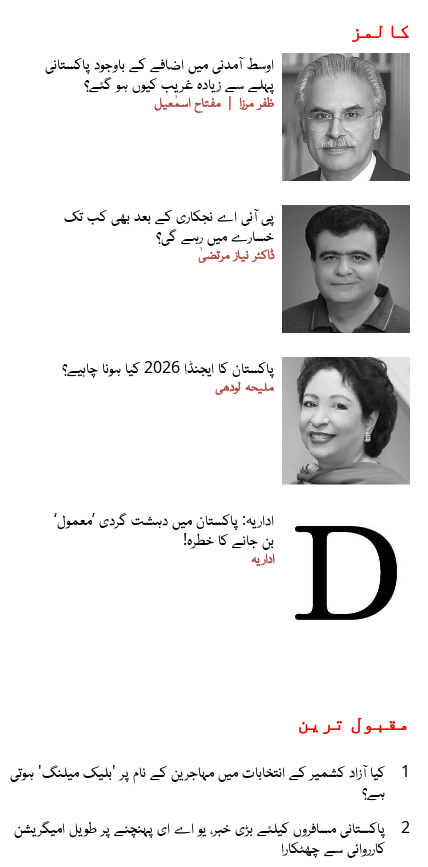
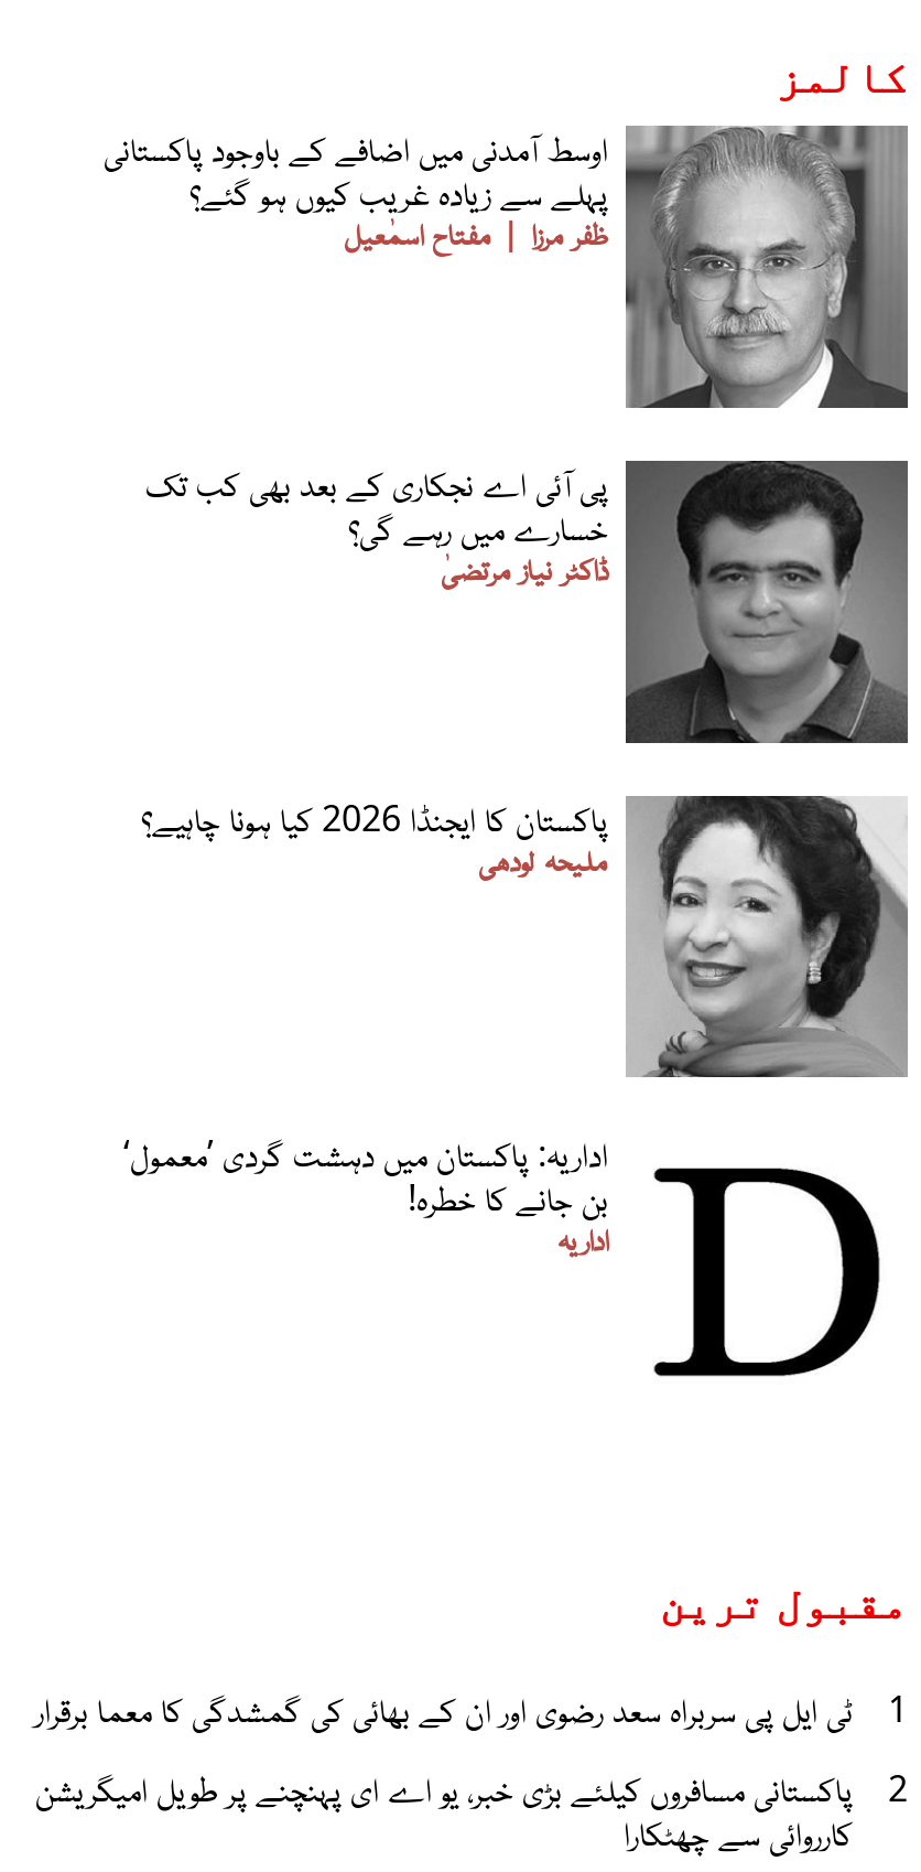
[10,760,385,802] کیا آزاد کشمیر کے انتخابات میں مہاجرین کے نام پر 'بلیک میلنگ' ہوتی | ہے؟ -> [35,1685,853,1734] ٹی ایل پی سربراہ سعد رضوی اور ان کے بھائی کی گمشدگی کا معما برقرار

